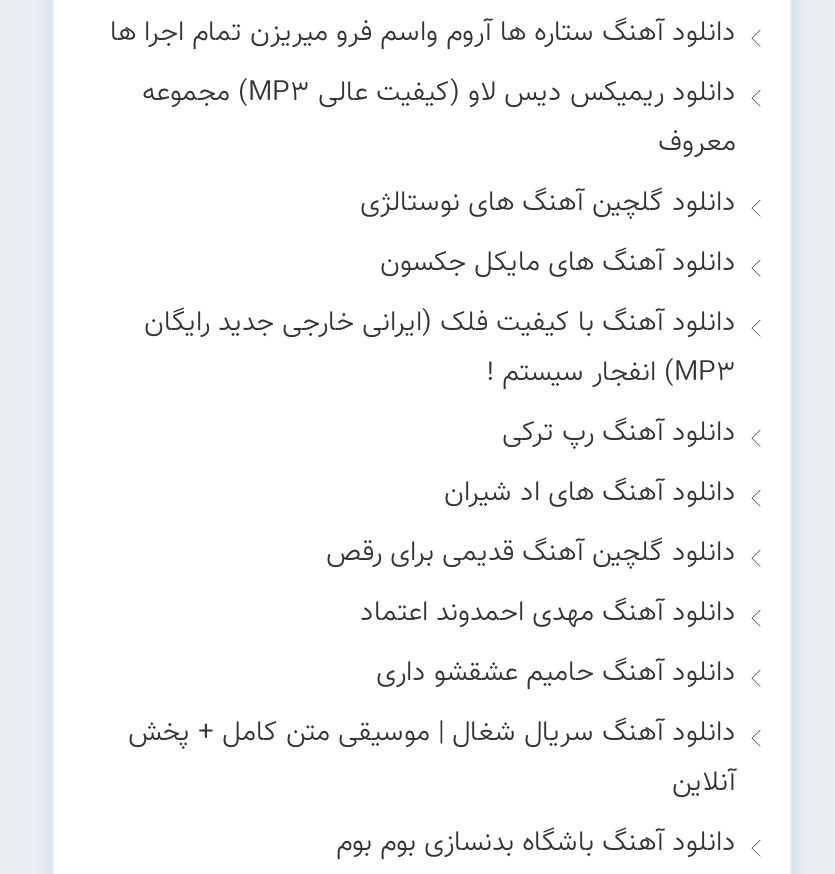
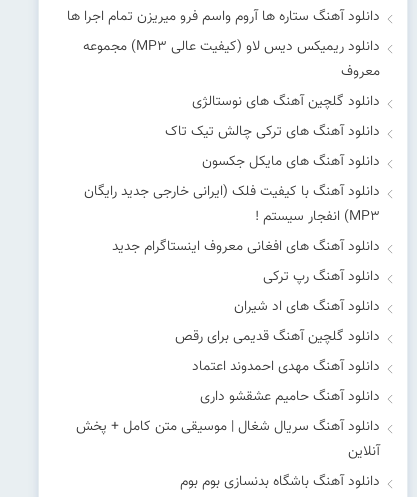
none -> [165,121,380,143] دانلود آهنگ های ترکی چالش تیک تاک
none -> [112,236,380,258] دانلود آهنگ های افغانی معروف اینستاگرام جدید

